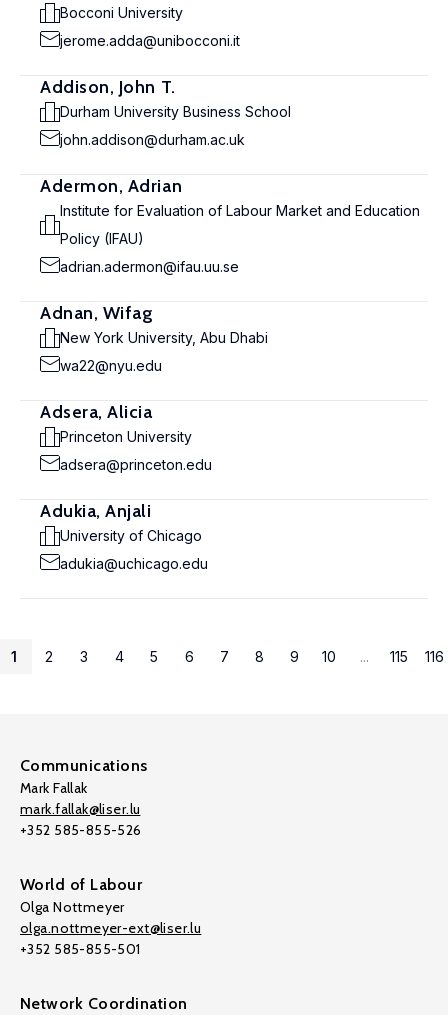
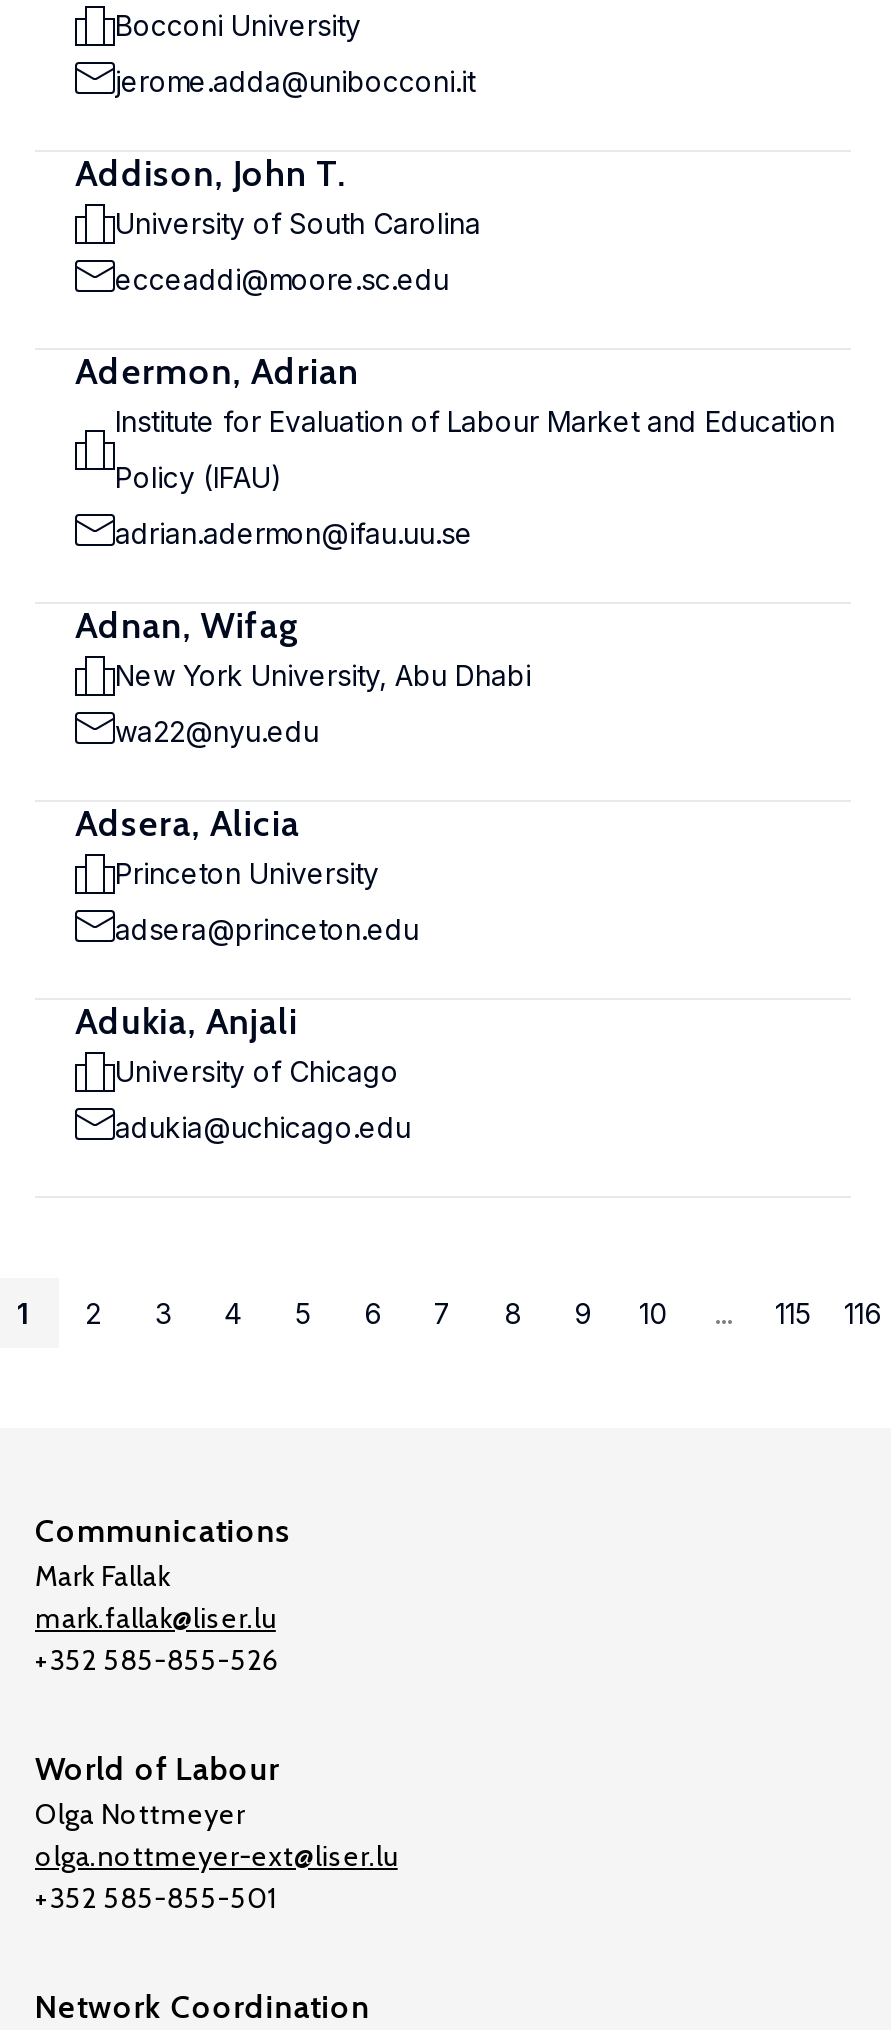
[60,103,291,120] Durham University Business School -> [115,206,481,240] University of South Carolina
[60,131,245,148] john.addison@durham.ac.uk -> [115,262,449,296] ecceaddi@moore.sc.edu

